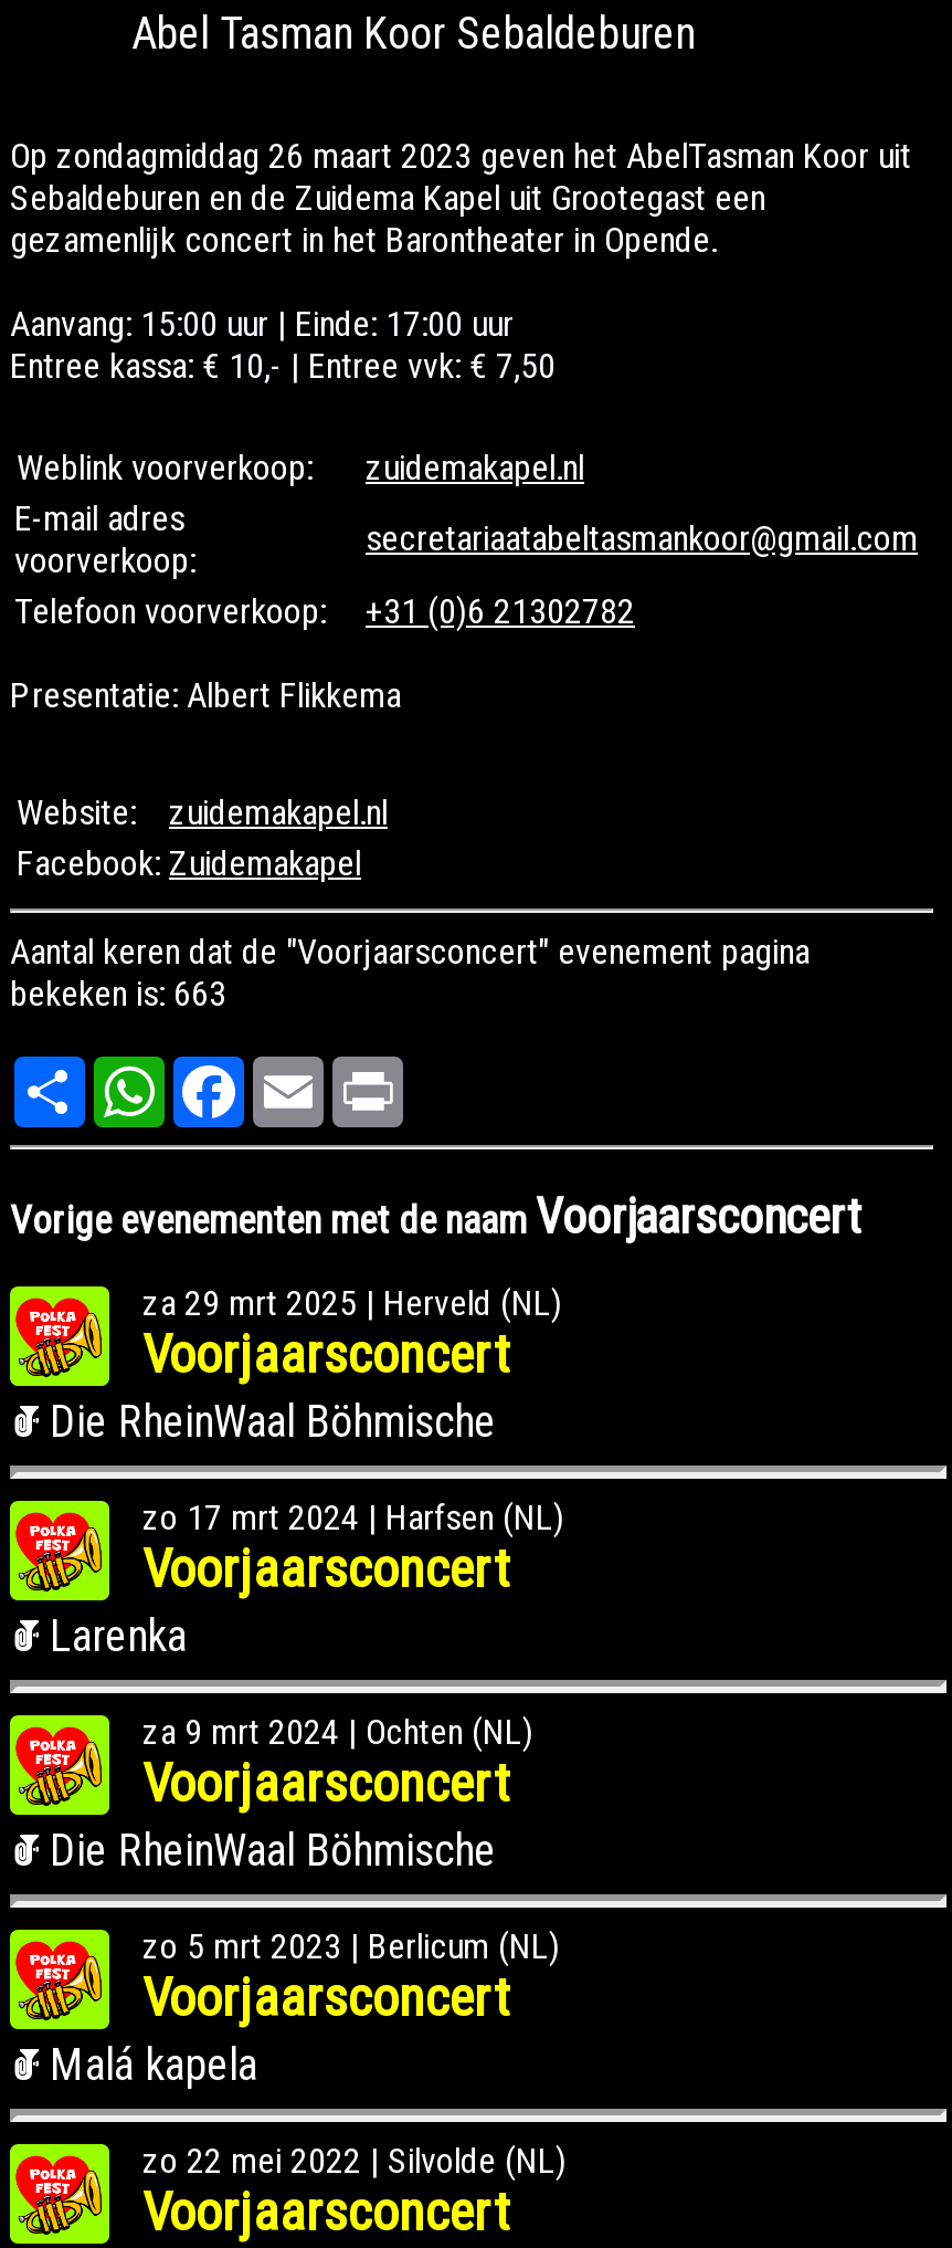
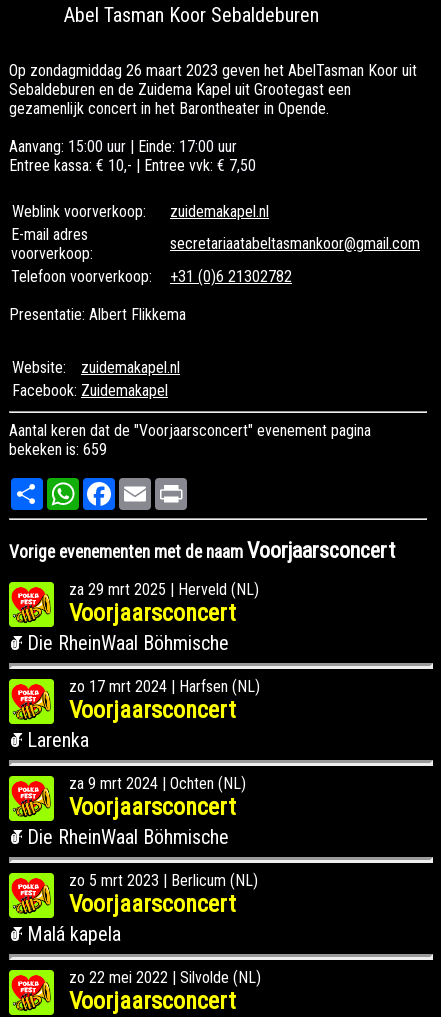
[10,972,226,1014] bekeken is: 663 -> [9,440,107,459] bekeken is: 659

